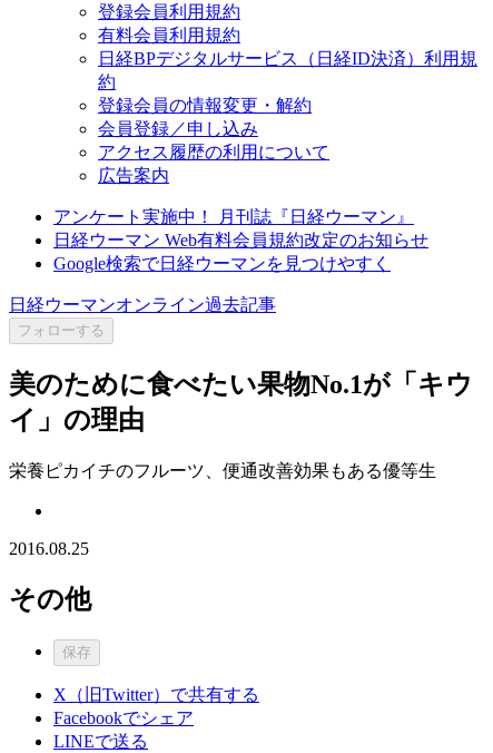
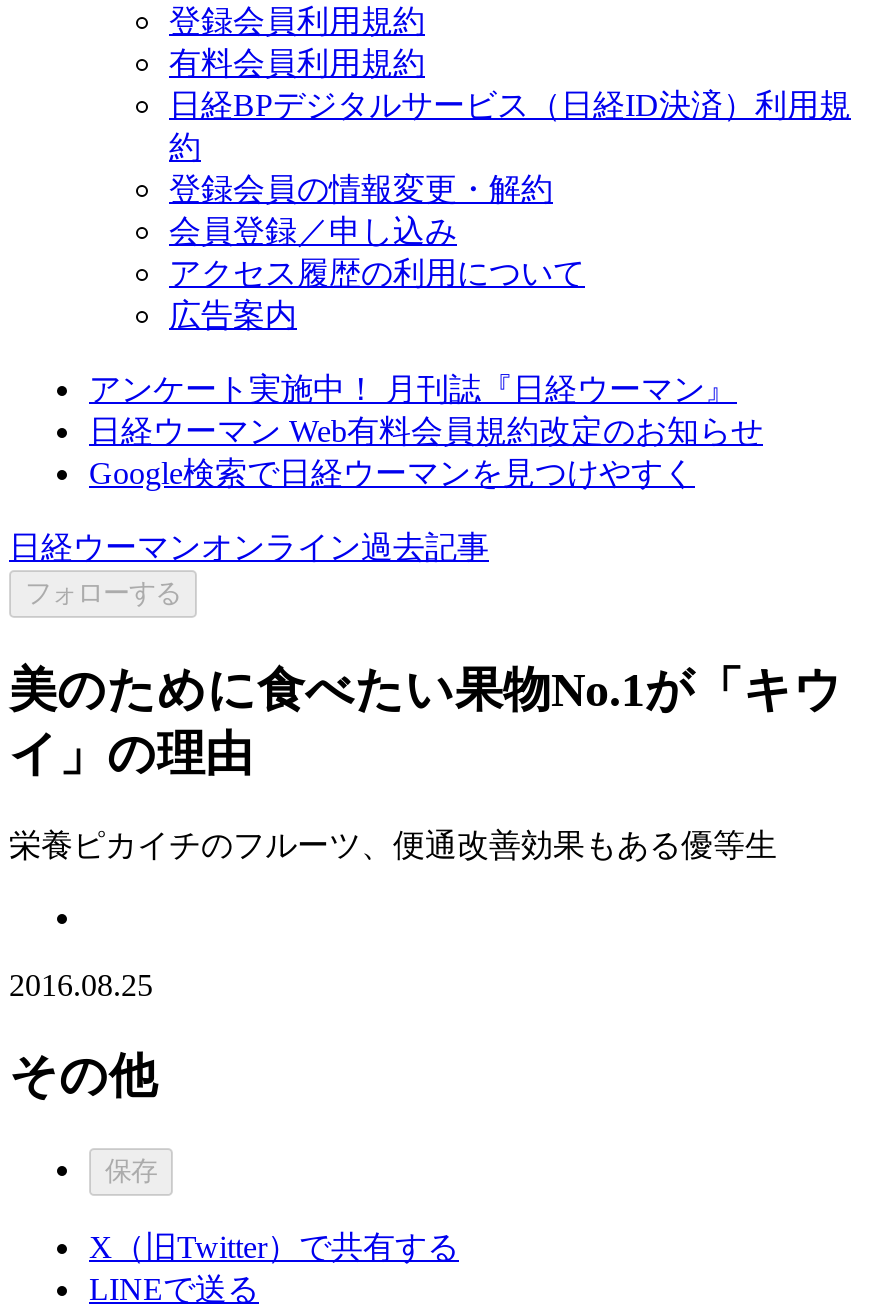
[53,708,194,727] Facebookでシェア -> none

